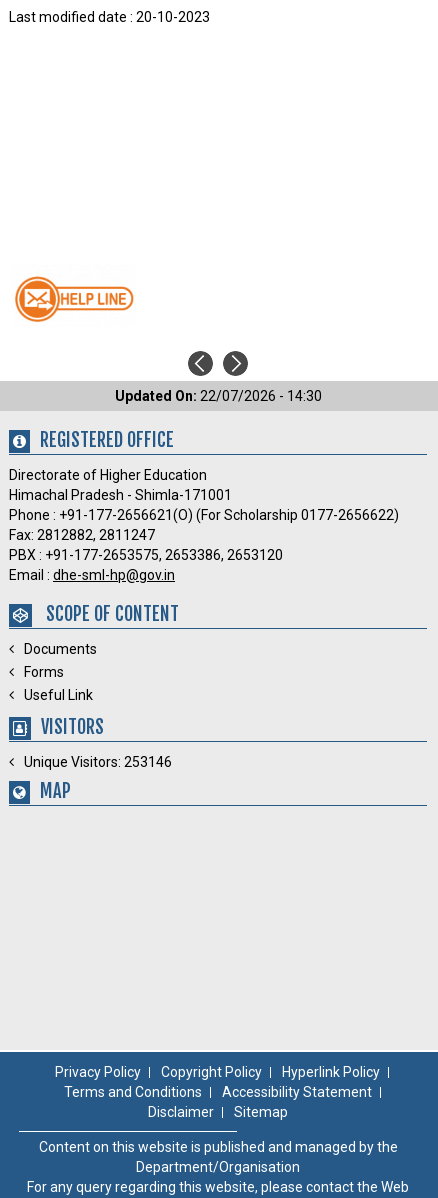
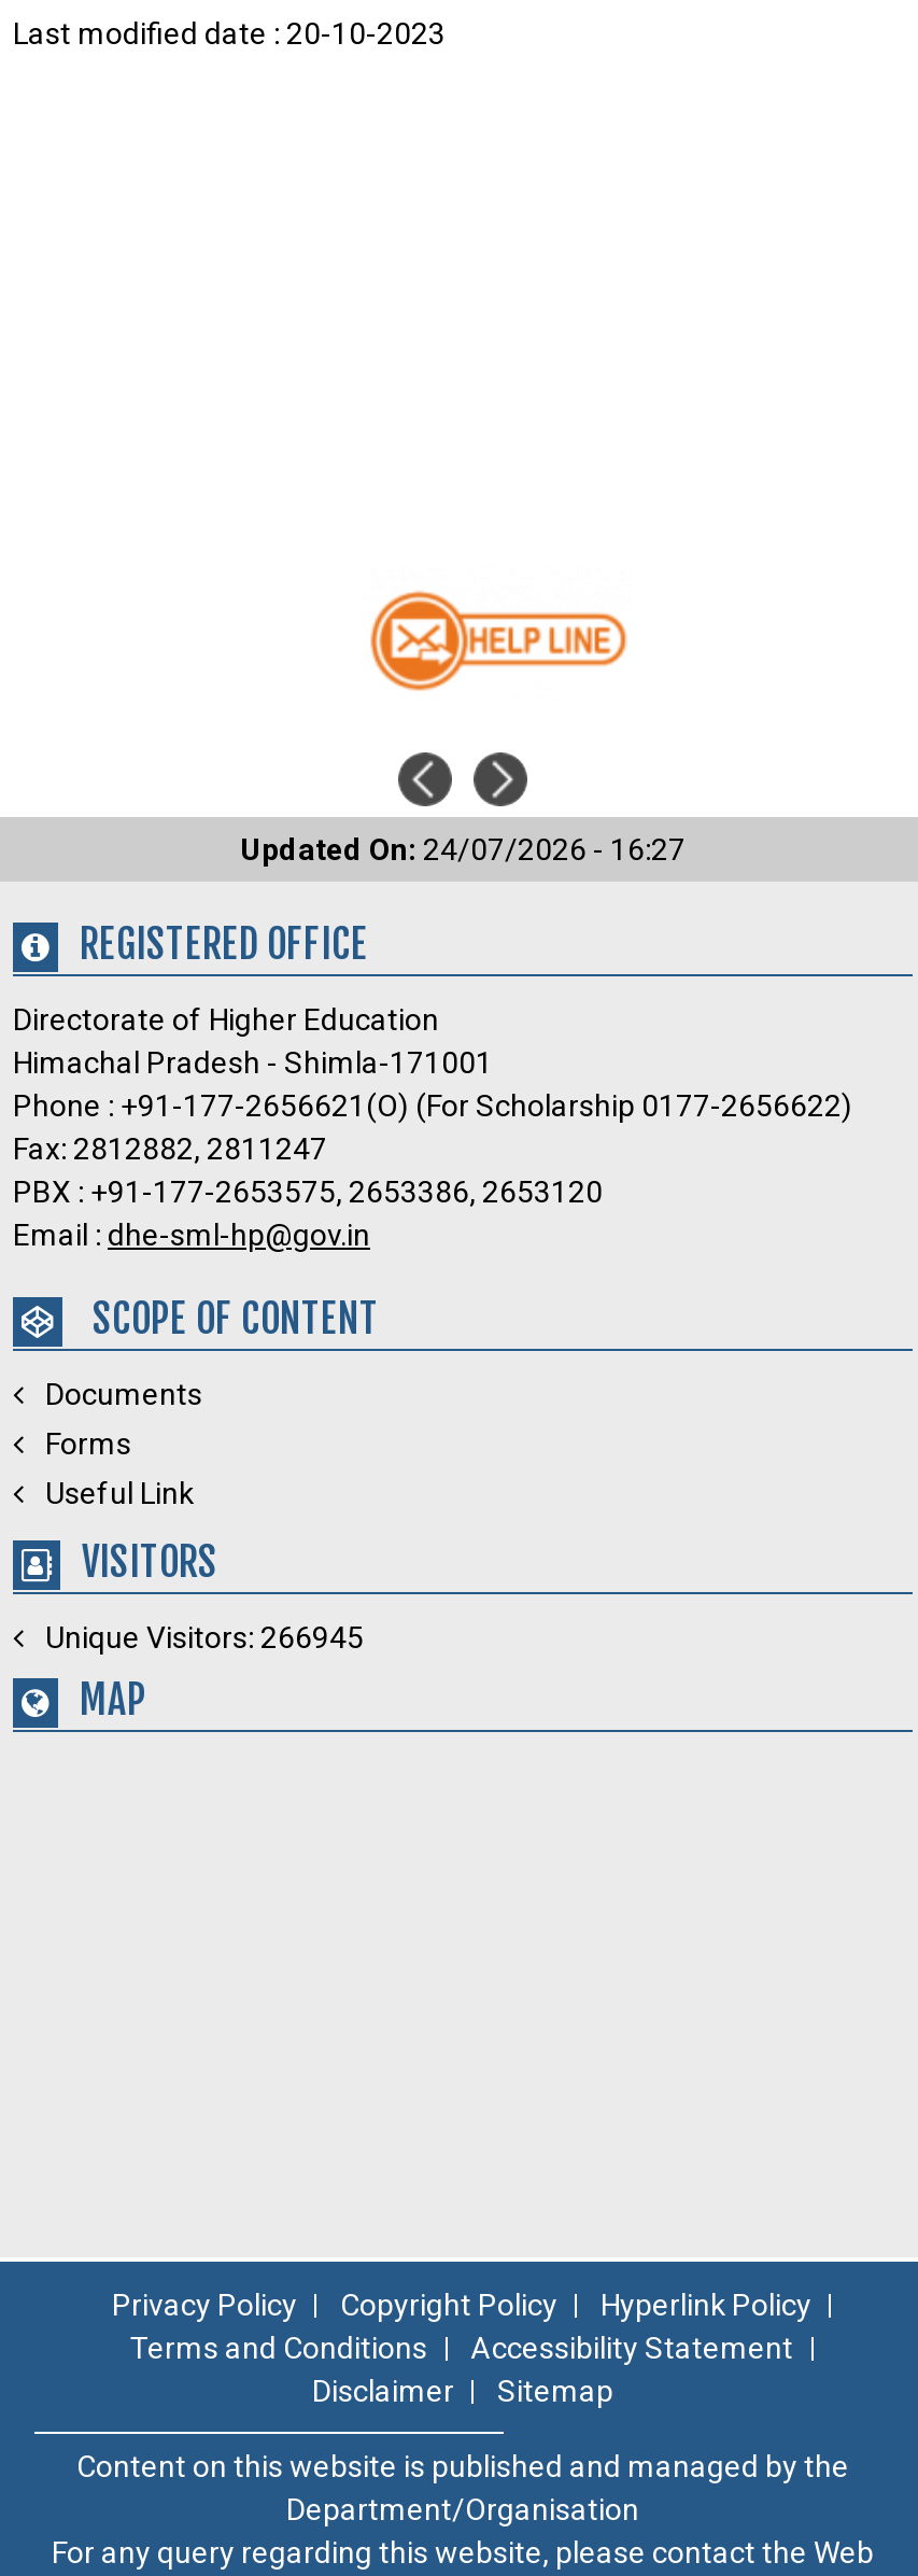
none -> [368,589,629,692] [image]
[14,275,135,323] [image] -> none
[114,388,321,404] Updated On: 22/07/2026 - 14:30 -> [240,832,686,866] Updated On: 24/07/2026 - 16:27
[24,754,172,770] Unique Visitors: 253146 -> [45,1620,364,1654] Unique Visitors: 266945

